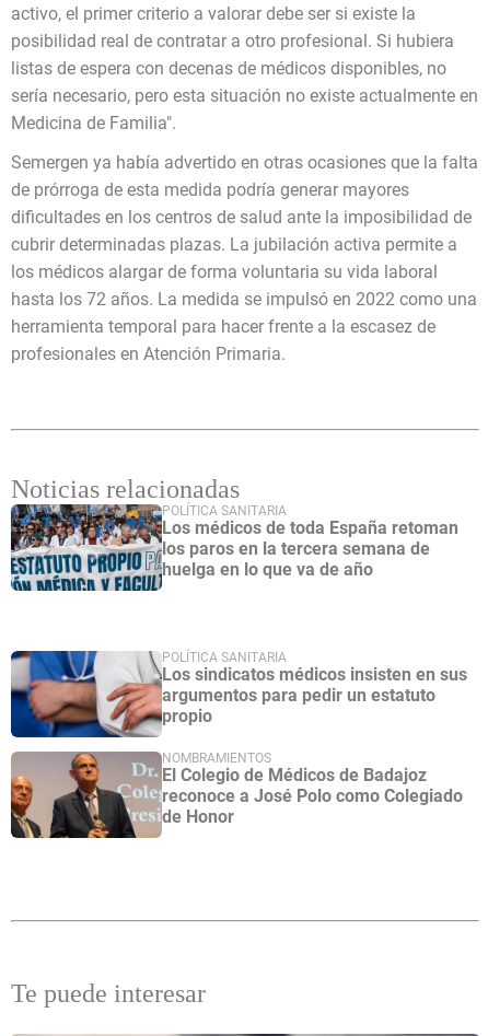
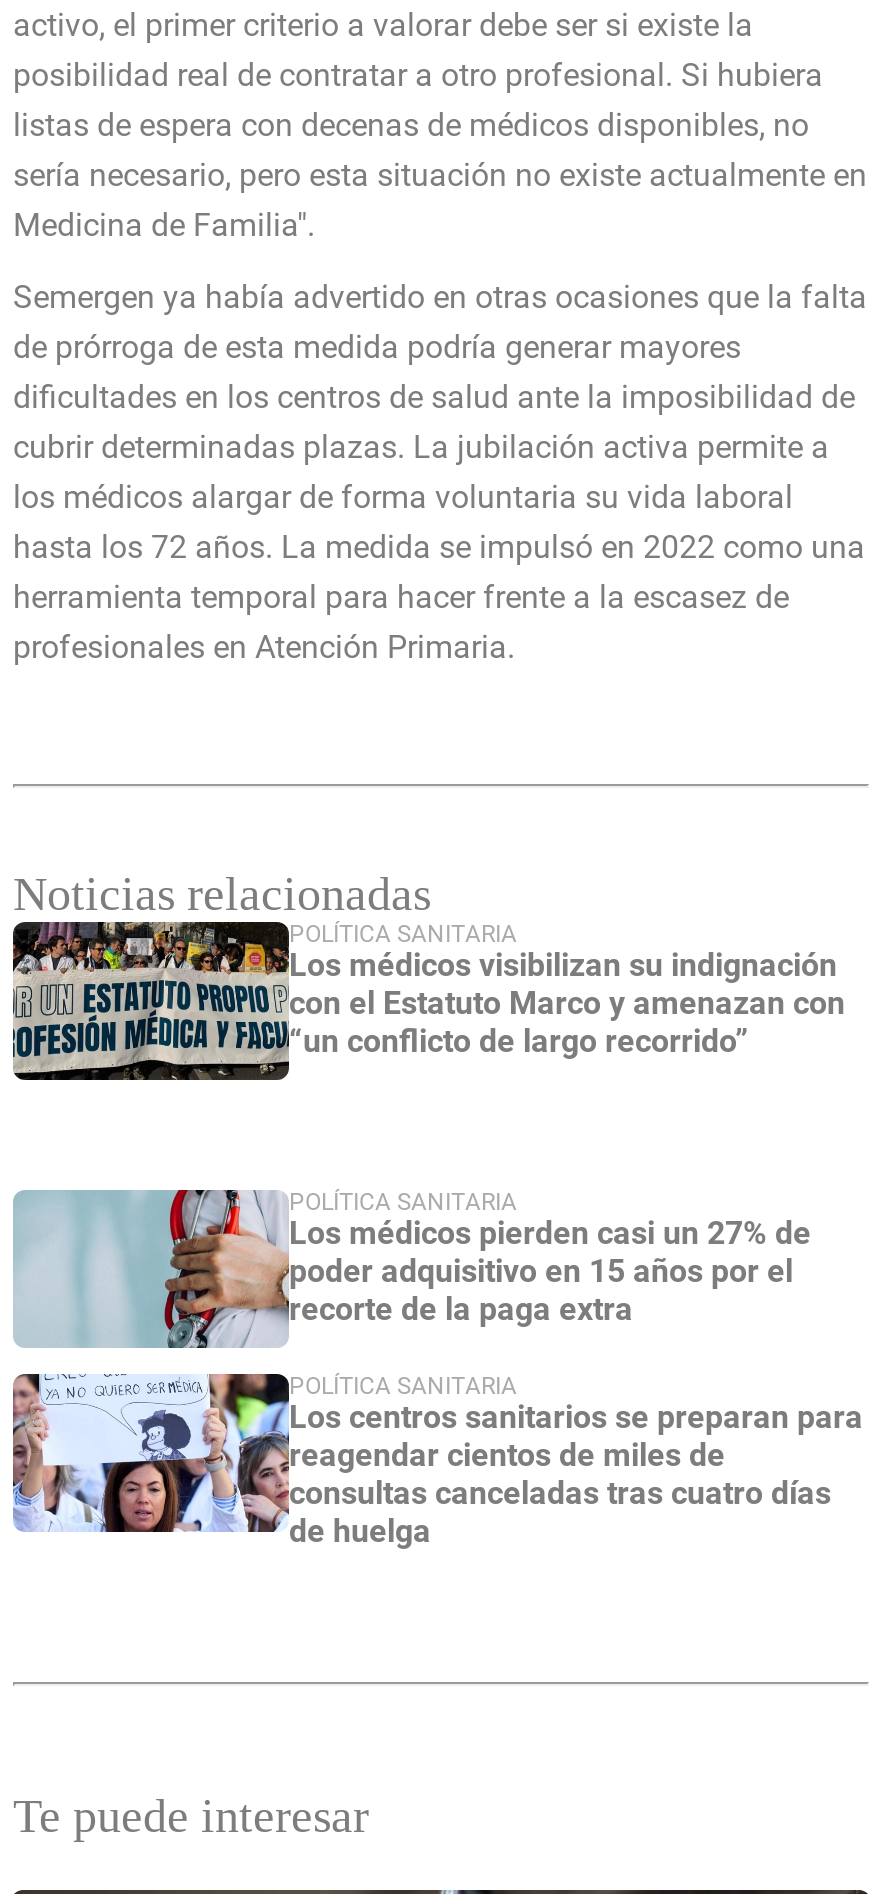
[10,507,458,592] [image] | Los médicos de toda España retoman | los paros en la tercera semana de | huelga en lo que va de año -> [11,926,845,1082] [image] | Los médicos visibilizan su indignación | con el Estatuto Marco y amenazan con | “un conflicto de largo recorrido”
[10,651,467,738] [image] | Los sindicatos médicos insisten en sus | argumentos para pedir un estatuto | propio -> [13,1188,811,1350] [image] | Los médicos pierden casi un 27% de | poder adquisitivo en 15 años por el | recorte de la paga extra
[10,750,463,839] [image] | NOMBRAMIENTOS | El Colegio de Médicos de Badajoz | reconoce a José Polo como Colegiado | de Honor -> [11,1372,863,1550] [image] | POLÍTICA SANITARIA | Los centros sanitarios se preparan para | reagendar cientos de miles de | consultas canceladas tras cuatro días | de huelga

